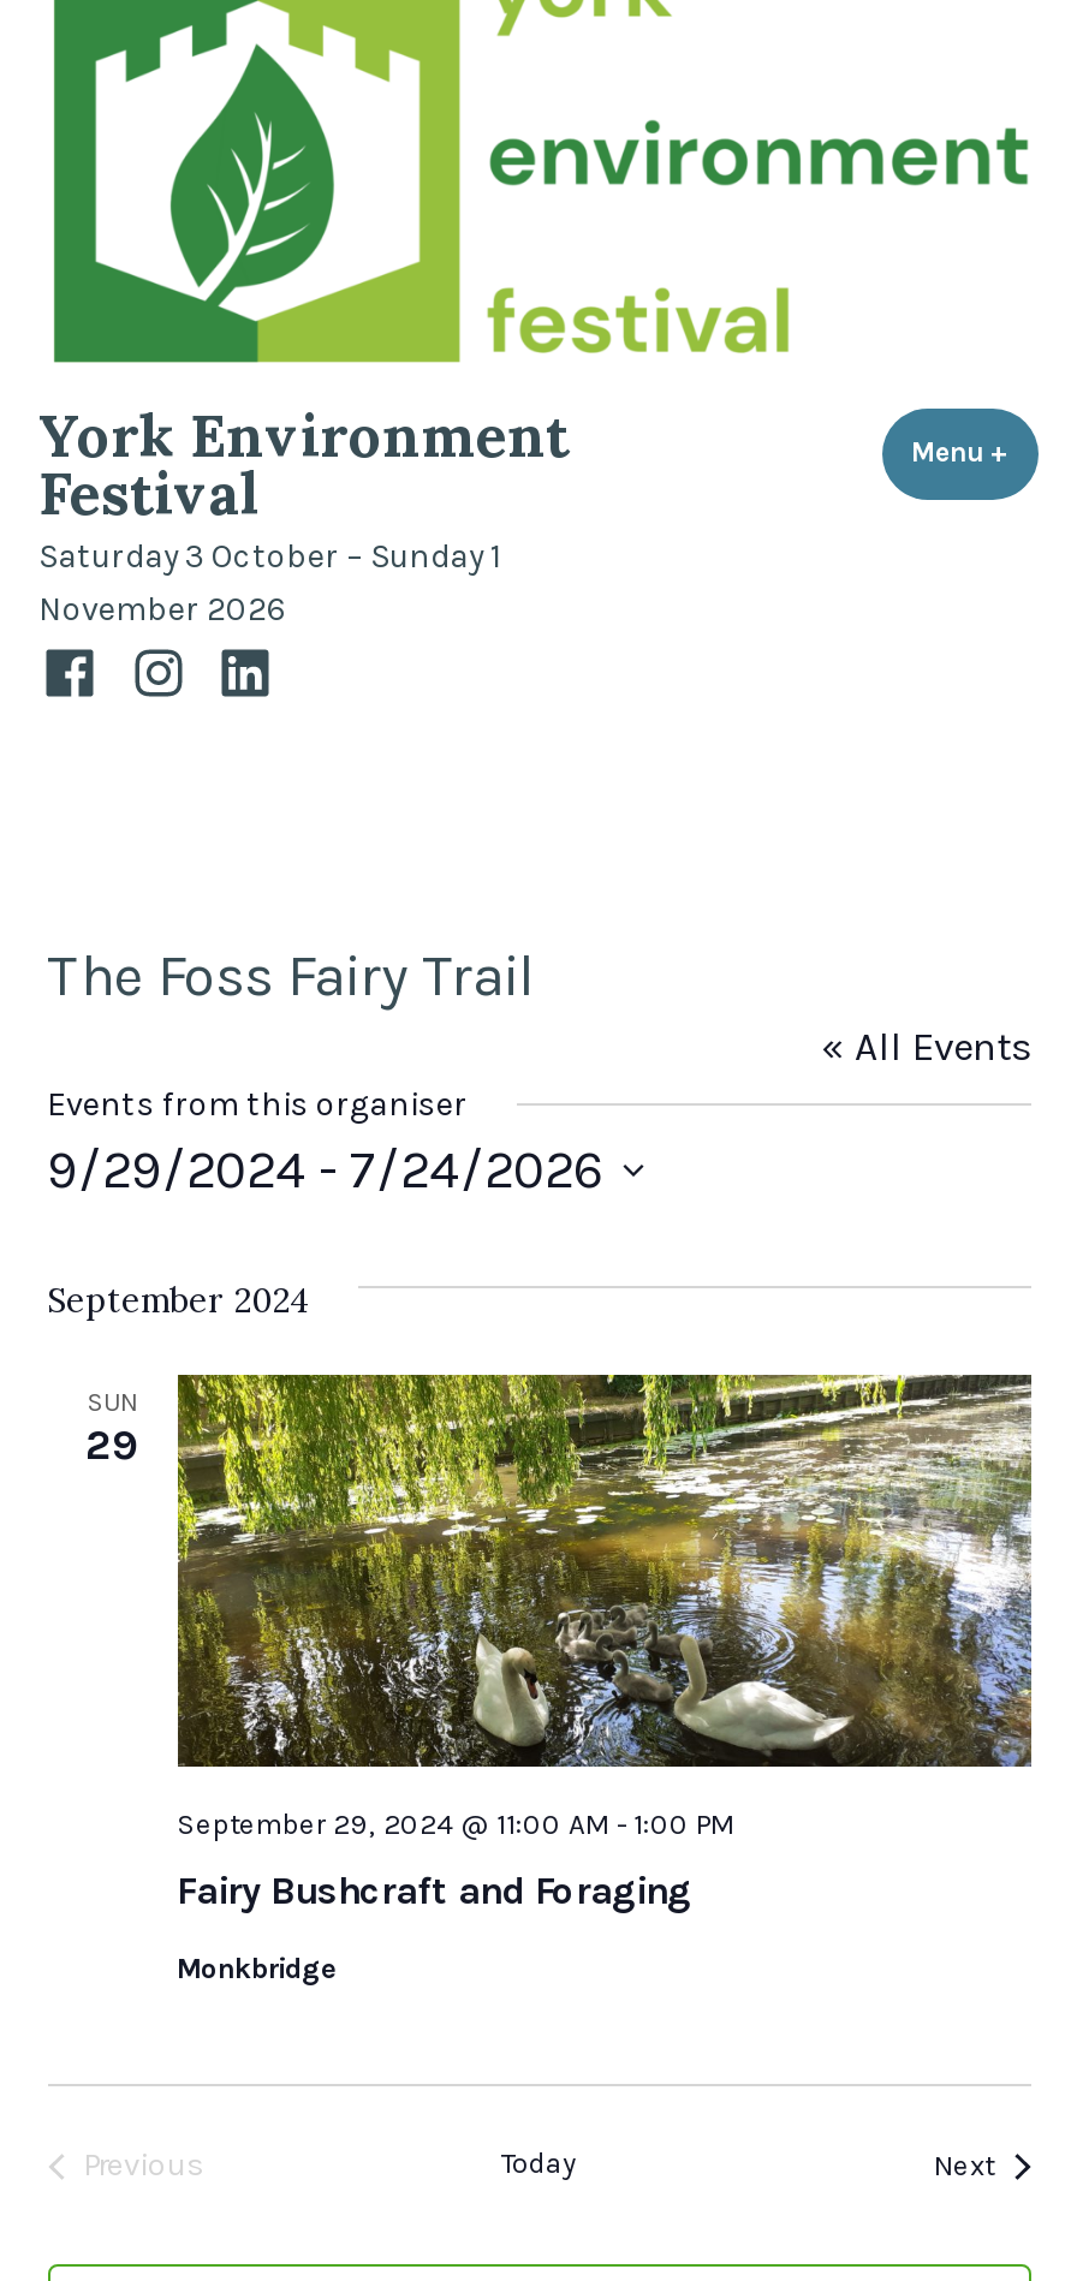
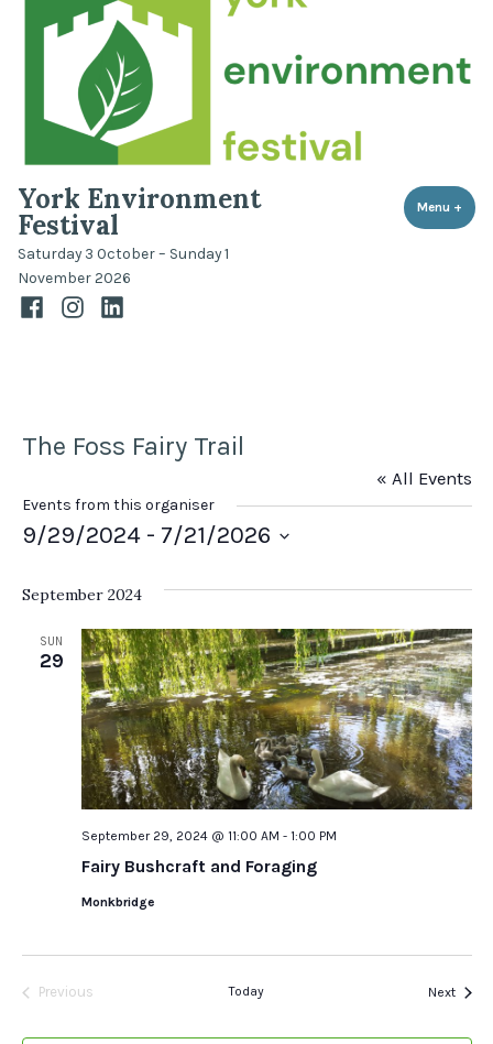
[47,1138,602,1201] 9/29/2024 - 7/24/2026 -> [21,521,270,550] 9/29/2024 - 7/21/2026

